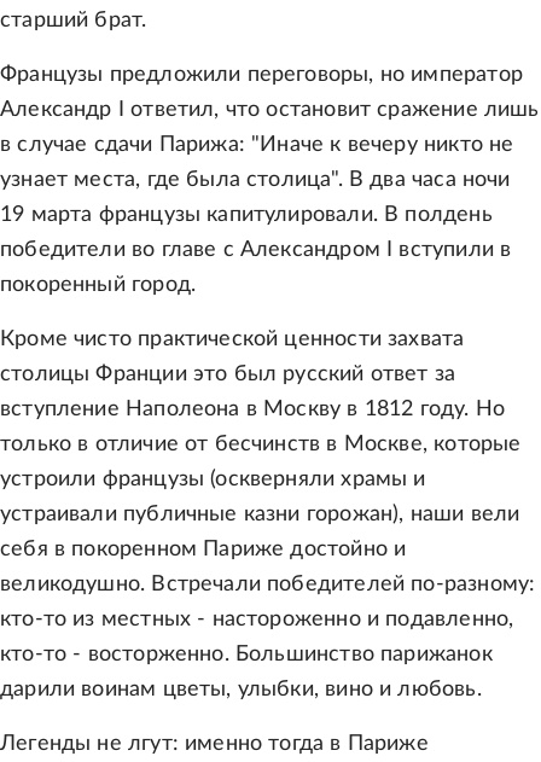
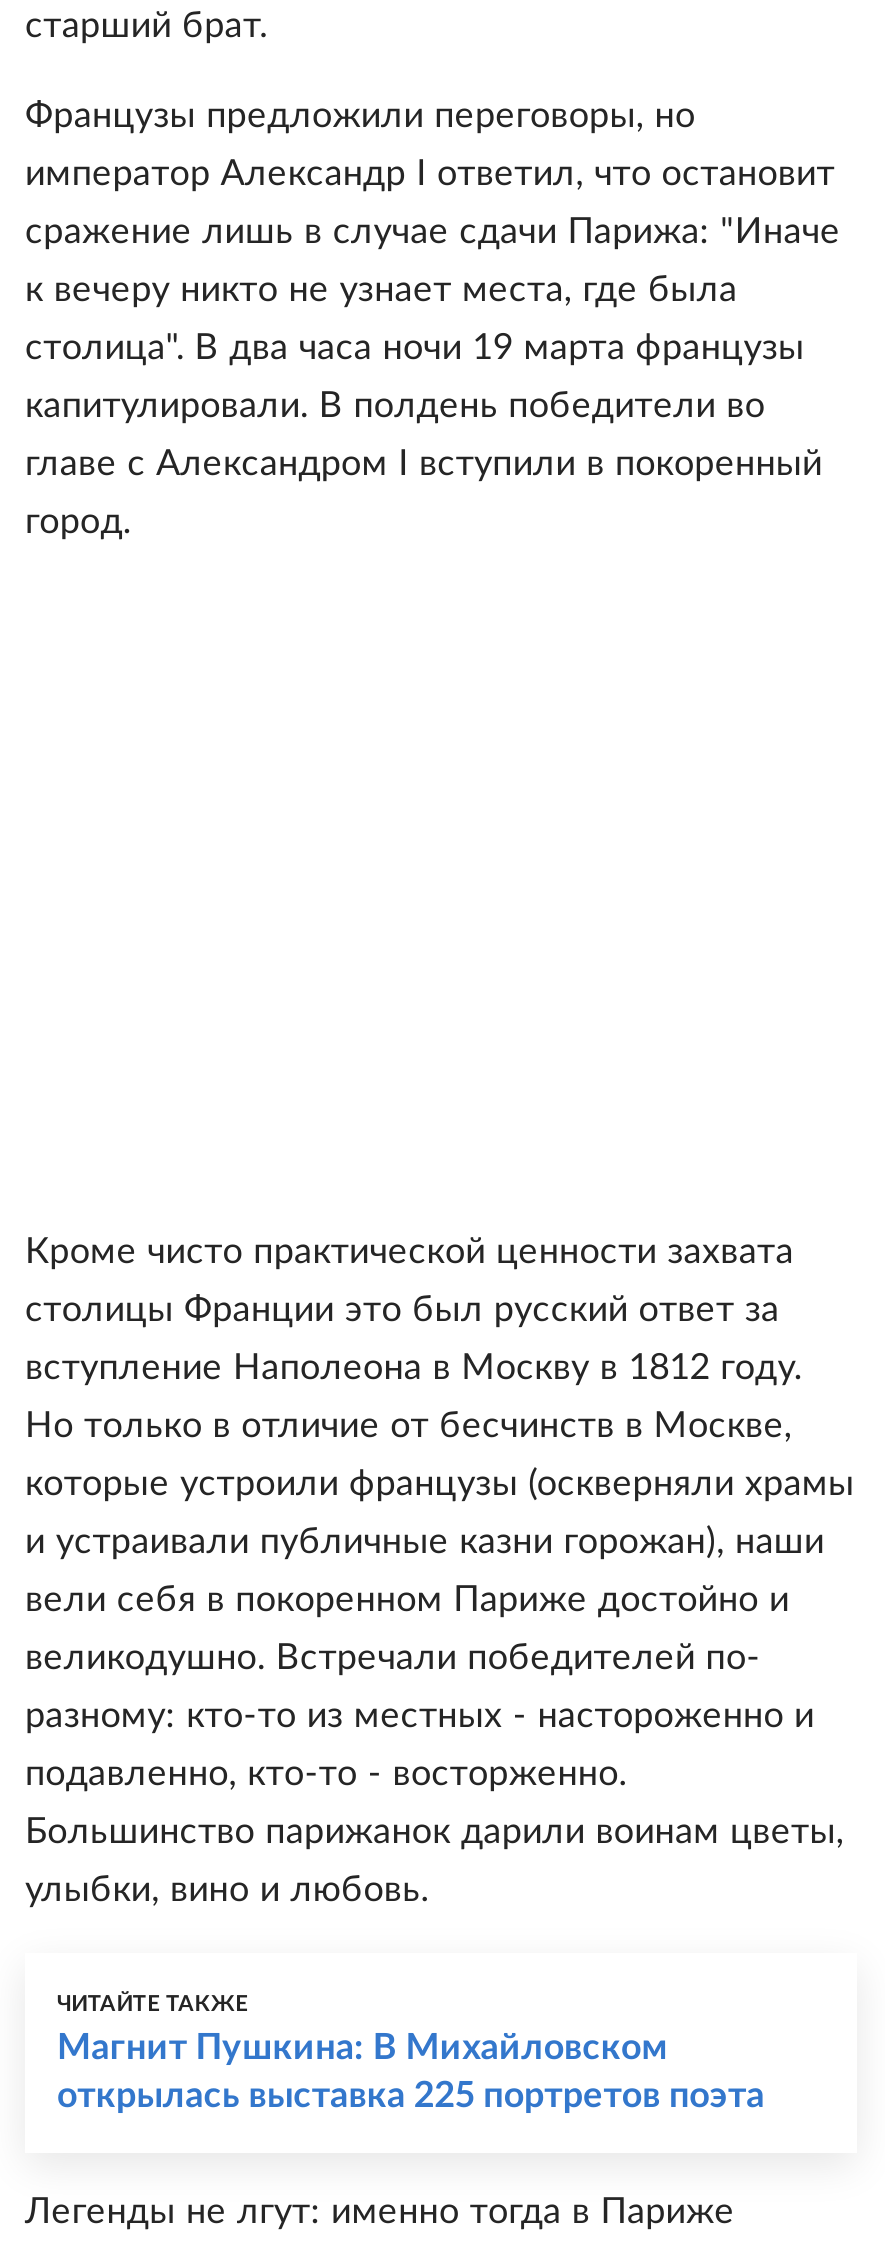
[0,398,535,700] вступление Наполеона в Москву в 1812 году. Но | только в отличие от бесчинств в Москве, которые | устроили французы (оскверняли храмы и | устраивали публичные казни горожан), наши вели | себя в покоренном Париже достойно и | великодушно. Встречали победителей по-разному: | кто-то из местных - настороженно и подавленно, | кто-то - восторженно. Большинство парижанок | дарили воинам цветы, улыбки, вино и любовь. -> [25,1351,855,2115] вступление Наполеона в Москву в 1812 году. | Но только в отличие от бесчинств в Москве, | которые устроили французы (оскверняли храмы | и устраивали публичные казни горожан), наши | вели себя в покоренном Париже достойно и | великодушно. Встречали победителей по- | разному: кто-то из местных - настороженно и | подавленно, кто-то - восторженно. | Большинство парижанок дарили воинам цветы, | улыбки, вино и любовь. | ЧИТАЙТЕ ТАКЖЕ | Магнит Пушкина: В Михайловском | открылась выставка 225 портретов поэта

